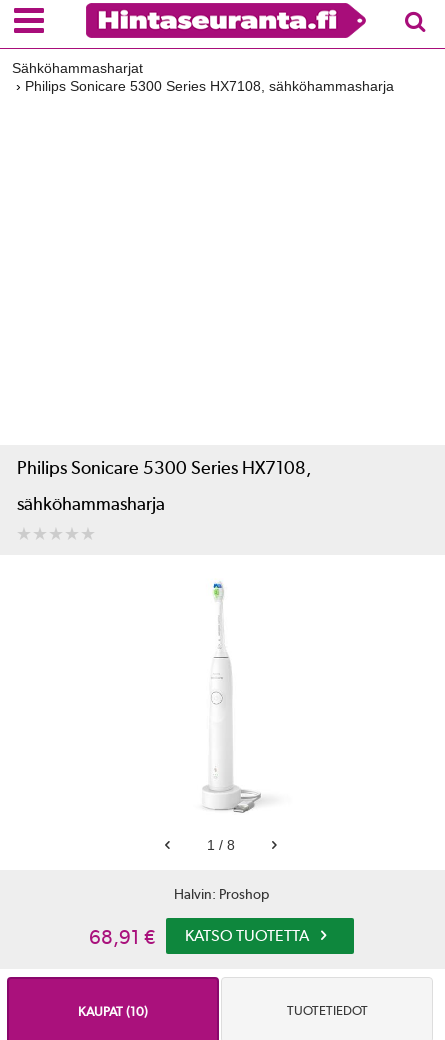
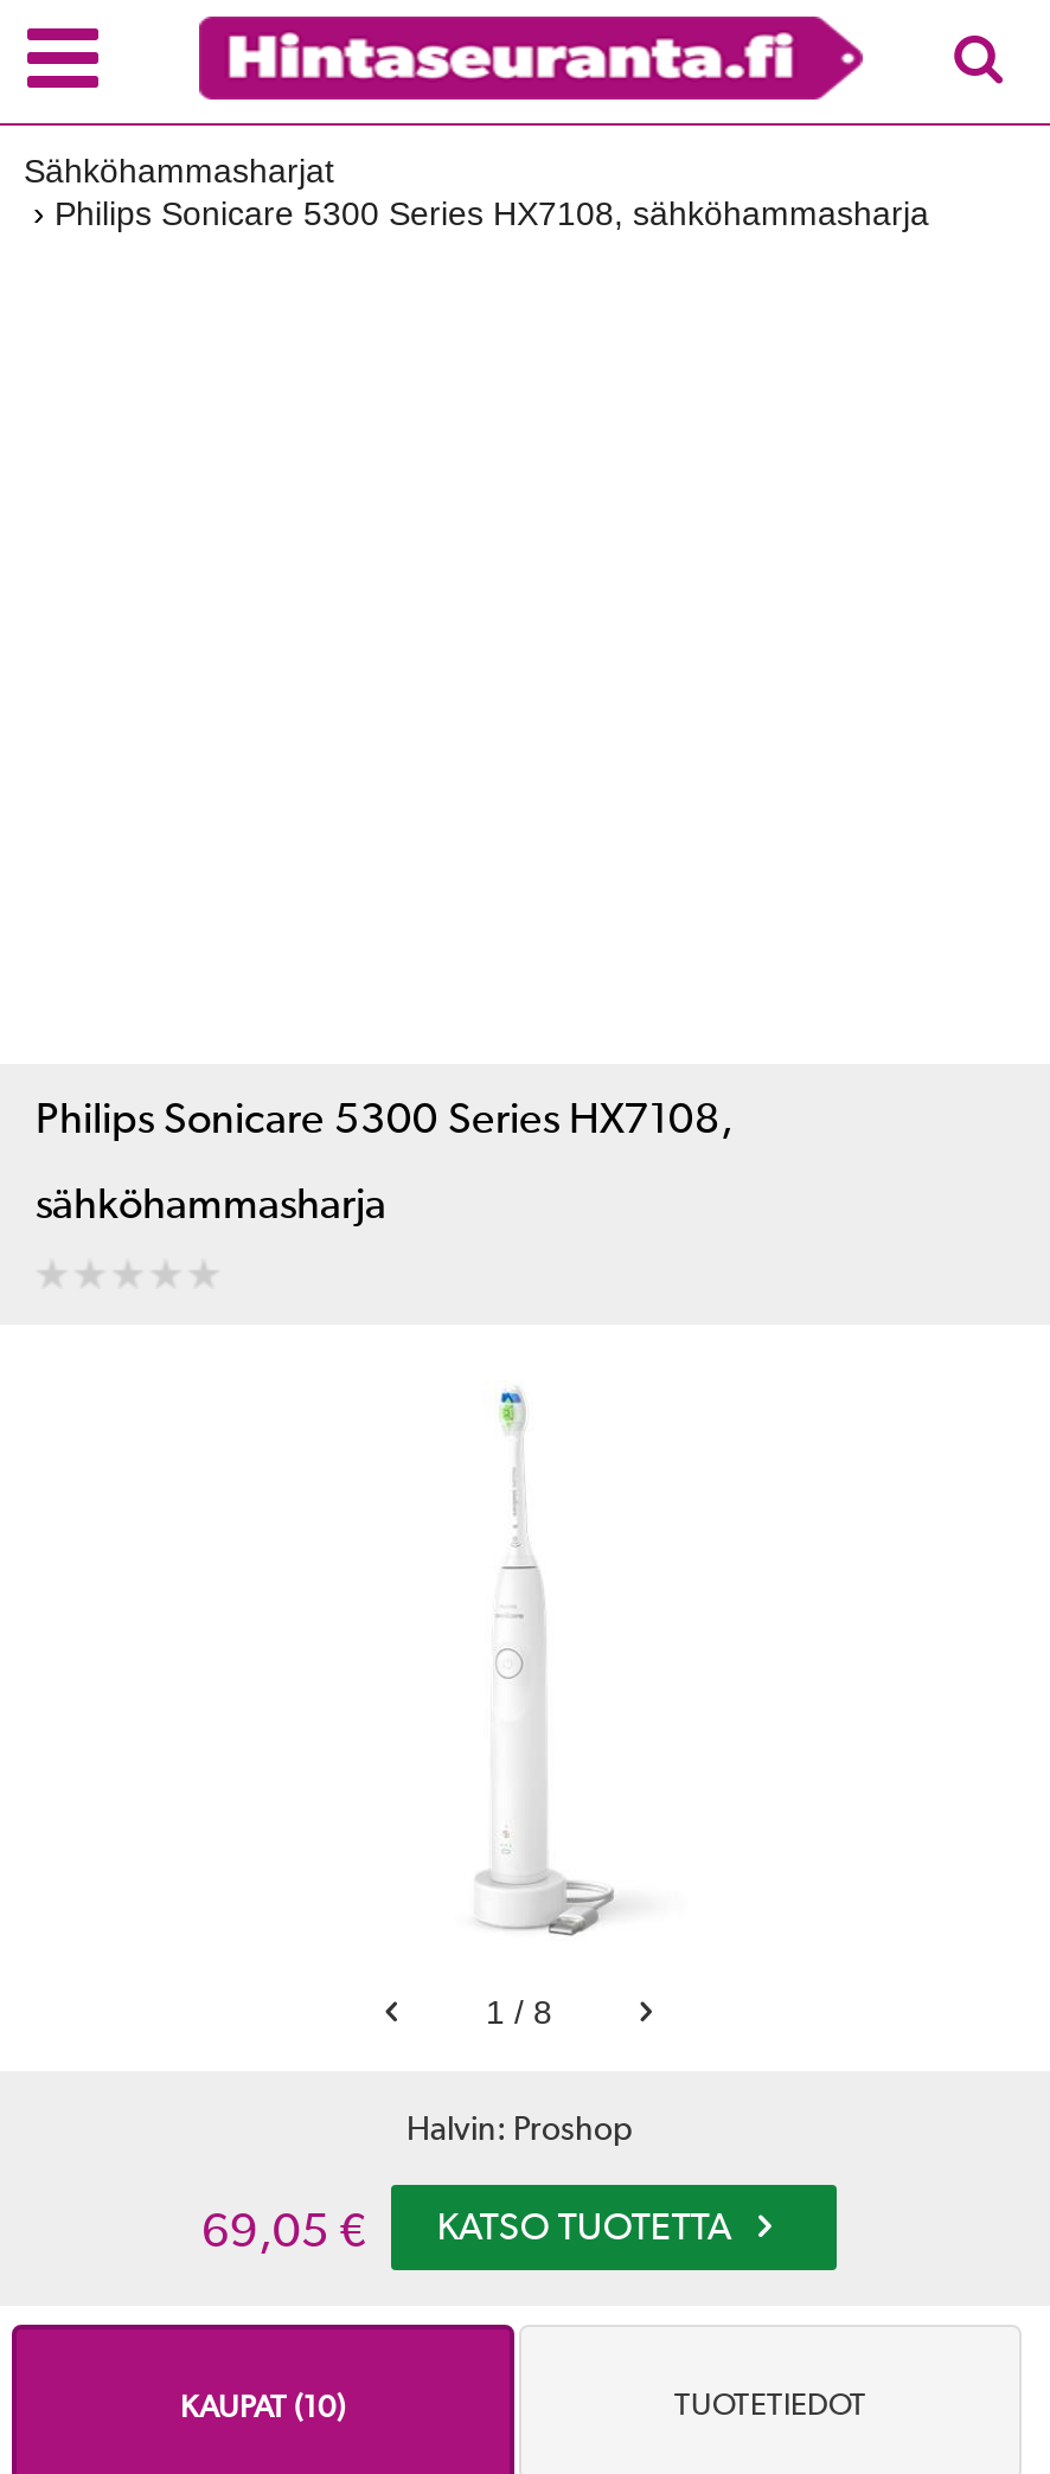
[88,925,312,948] 68,91 € KATSO TUOTETTA -> [201,2203,738,2257] 69,05 € KATSO TUOTETTA

